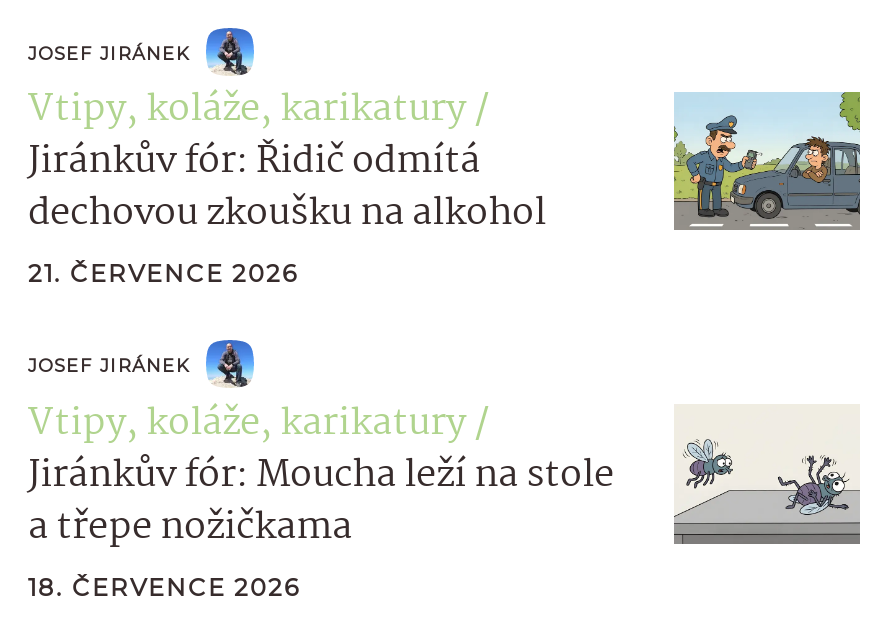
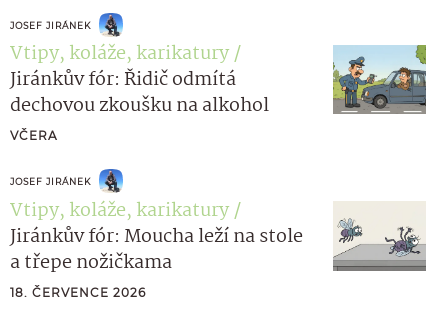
[28,259,298,289] 21. ČERVENCE 2026 -> [10,128,58,143] VČERA

